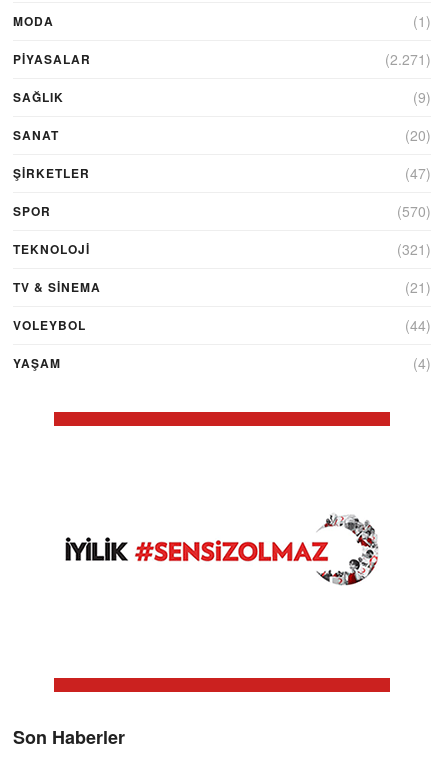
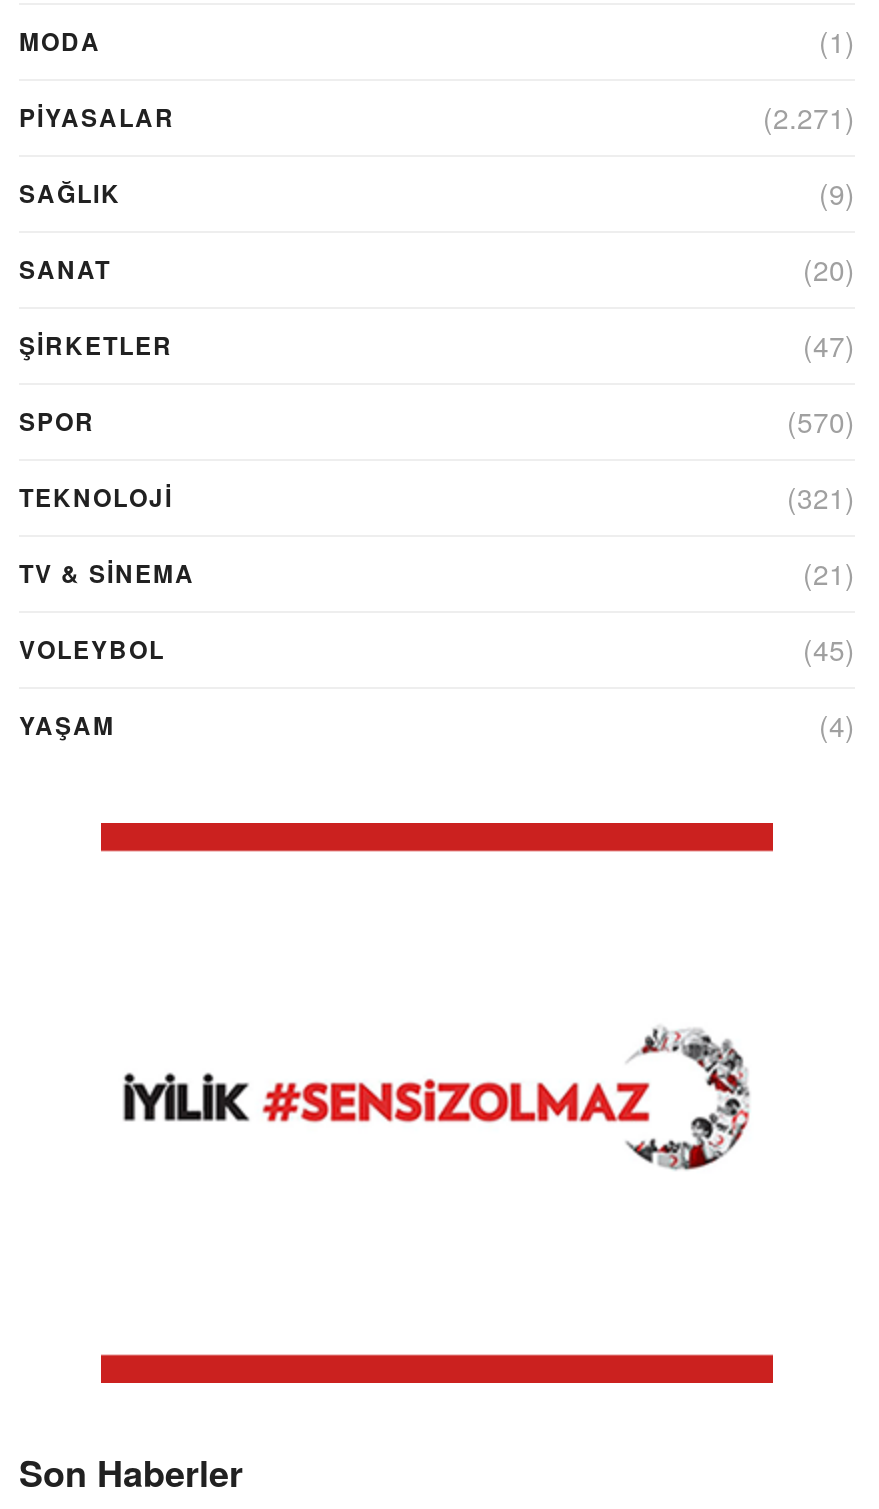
[405,315,431,335] (44) -> [803,629,855,669] (45)

